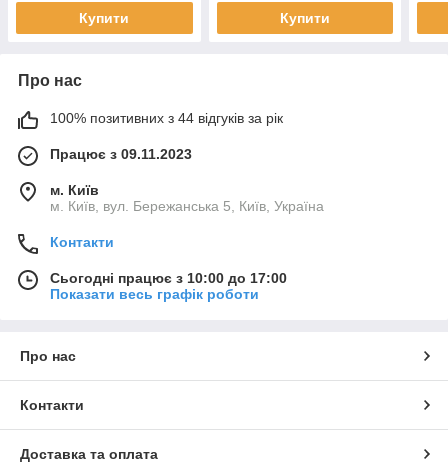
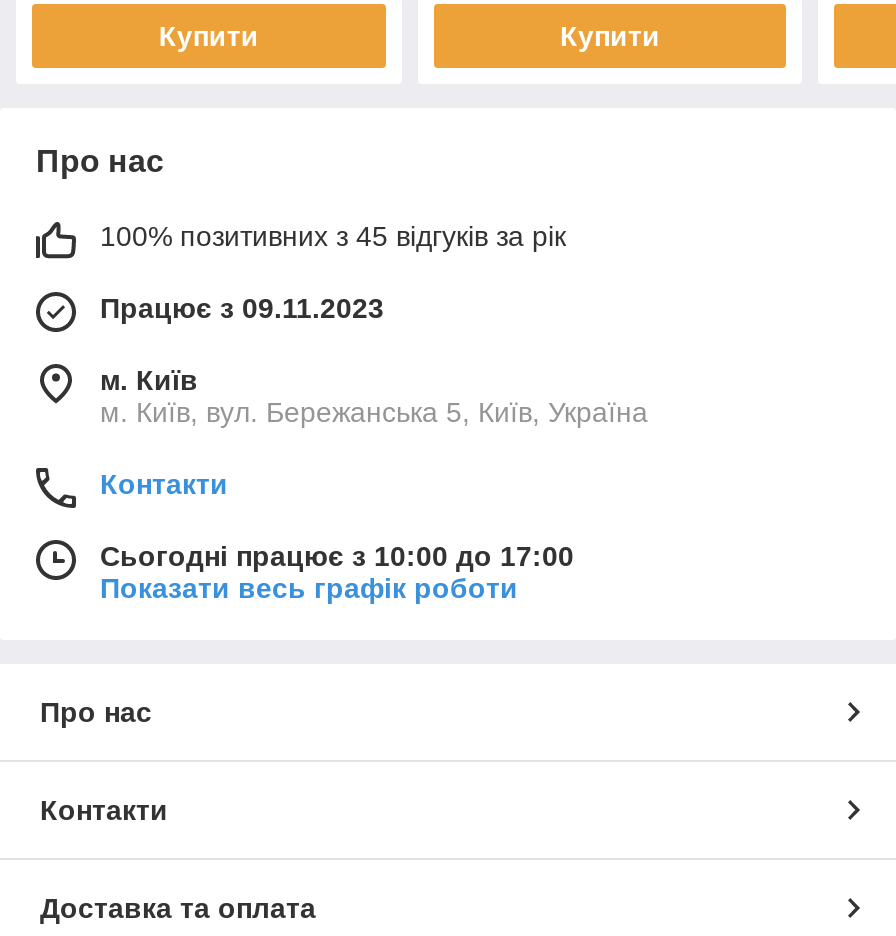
[50,109,283,125] 100% позитивних з 44 відгуків за рік -> [100,219,566,251] 100% позитивних з 45 відгуків за рік

